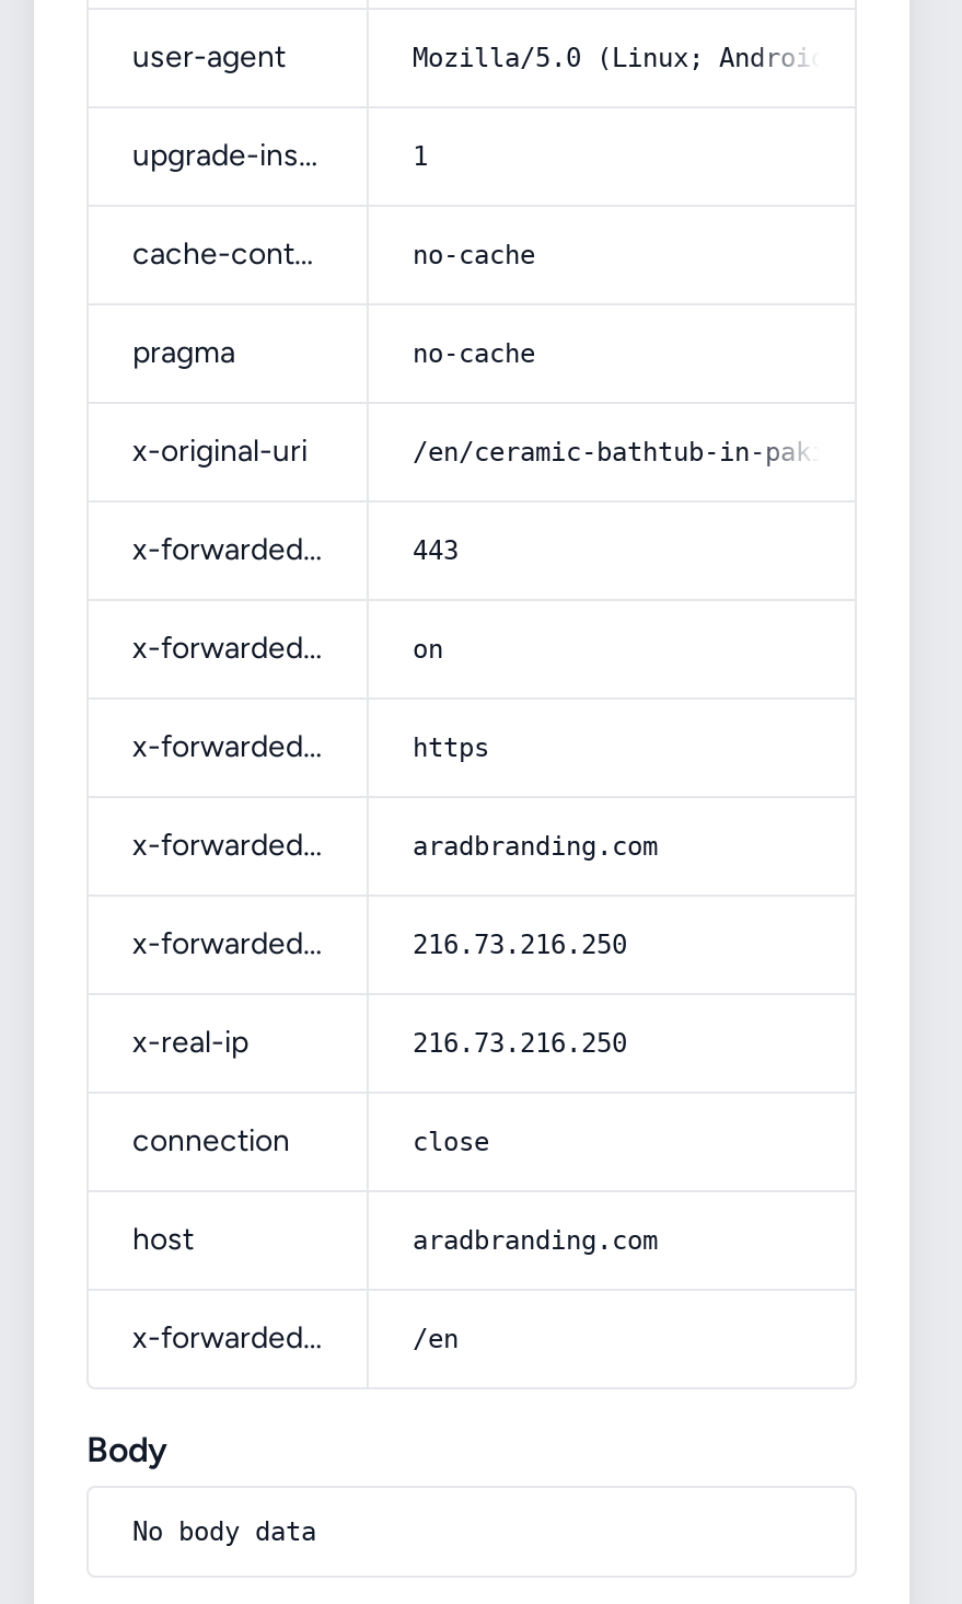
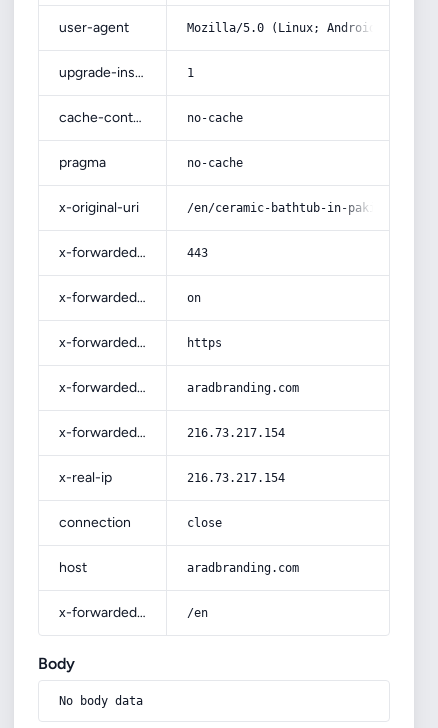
[413,930,627,960] 216.73.216.250 -> [187,426,285,440] 216.73.217.154
[413,1028,627,1059] 216.73.216.250 -> [187,471,285,485] 216.73.217.154

